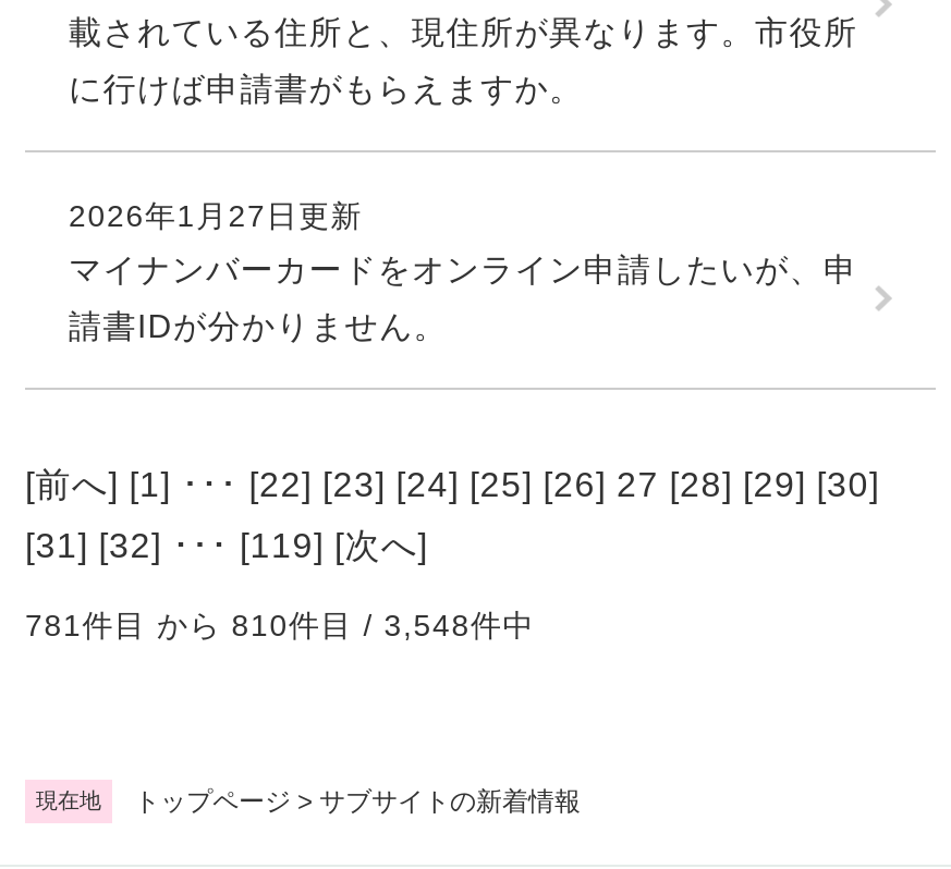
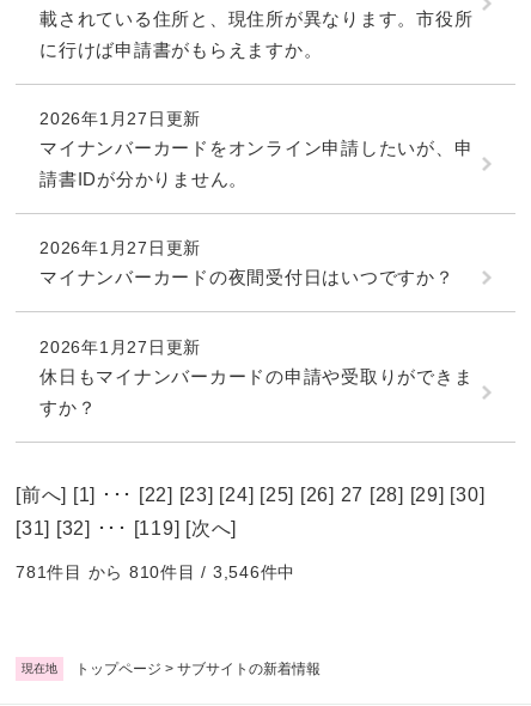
none -> [39,238,473,417] 2026年1月27日更新 | マイナンバーカードの夜間受付日はいつですか？ | 2026年1月27日更新 | 休日もマイナンバーカードの申請や受取りができま | すか？
[25,607,535,642] 781件目 から 810件目 / 3,548件中 -> [16,562,295,581] 781件目 から 810件目 / 3,546件中

